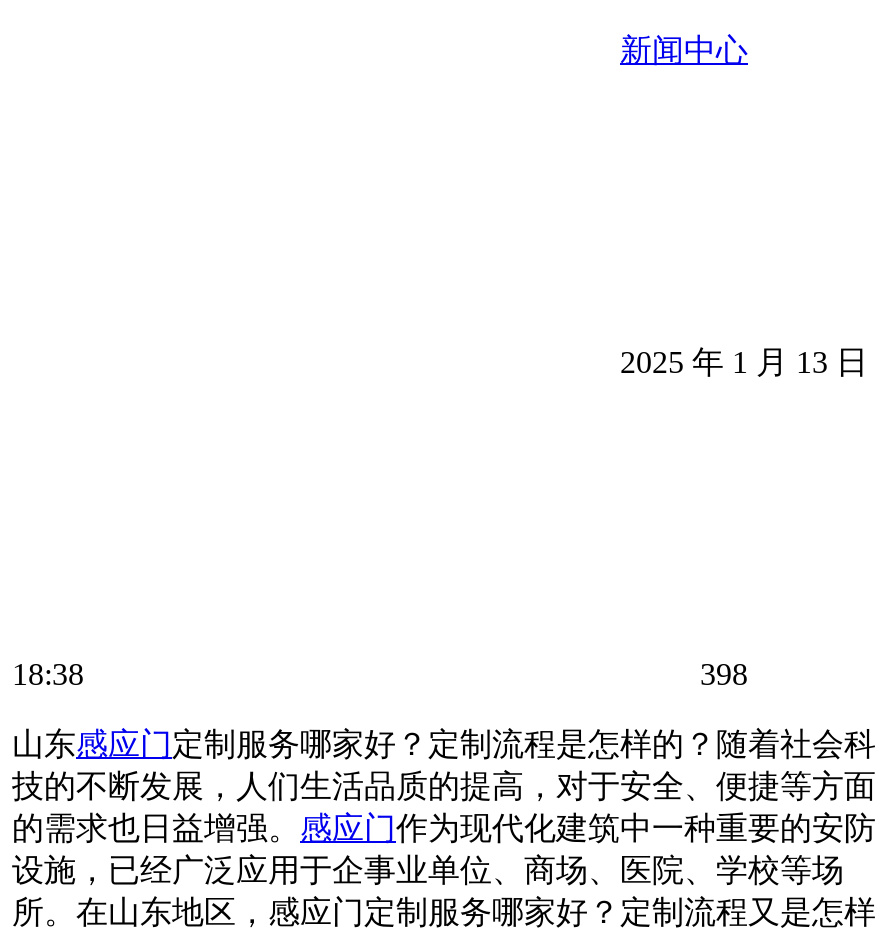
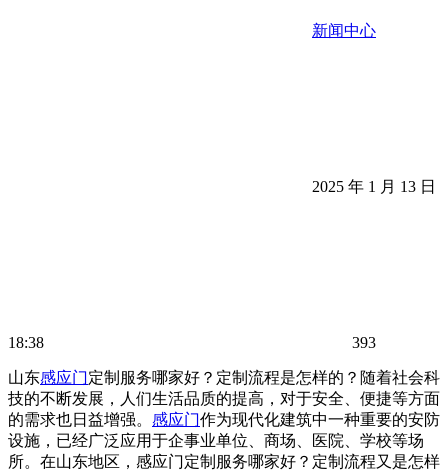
[692,657,748,691] 398 -> [348,334,376,351] 393

